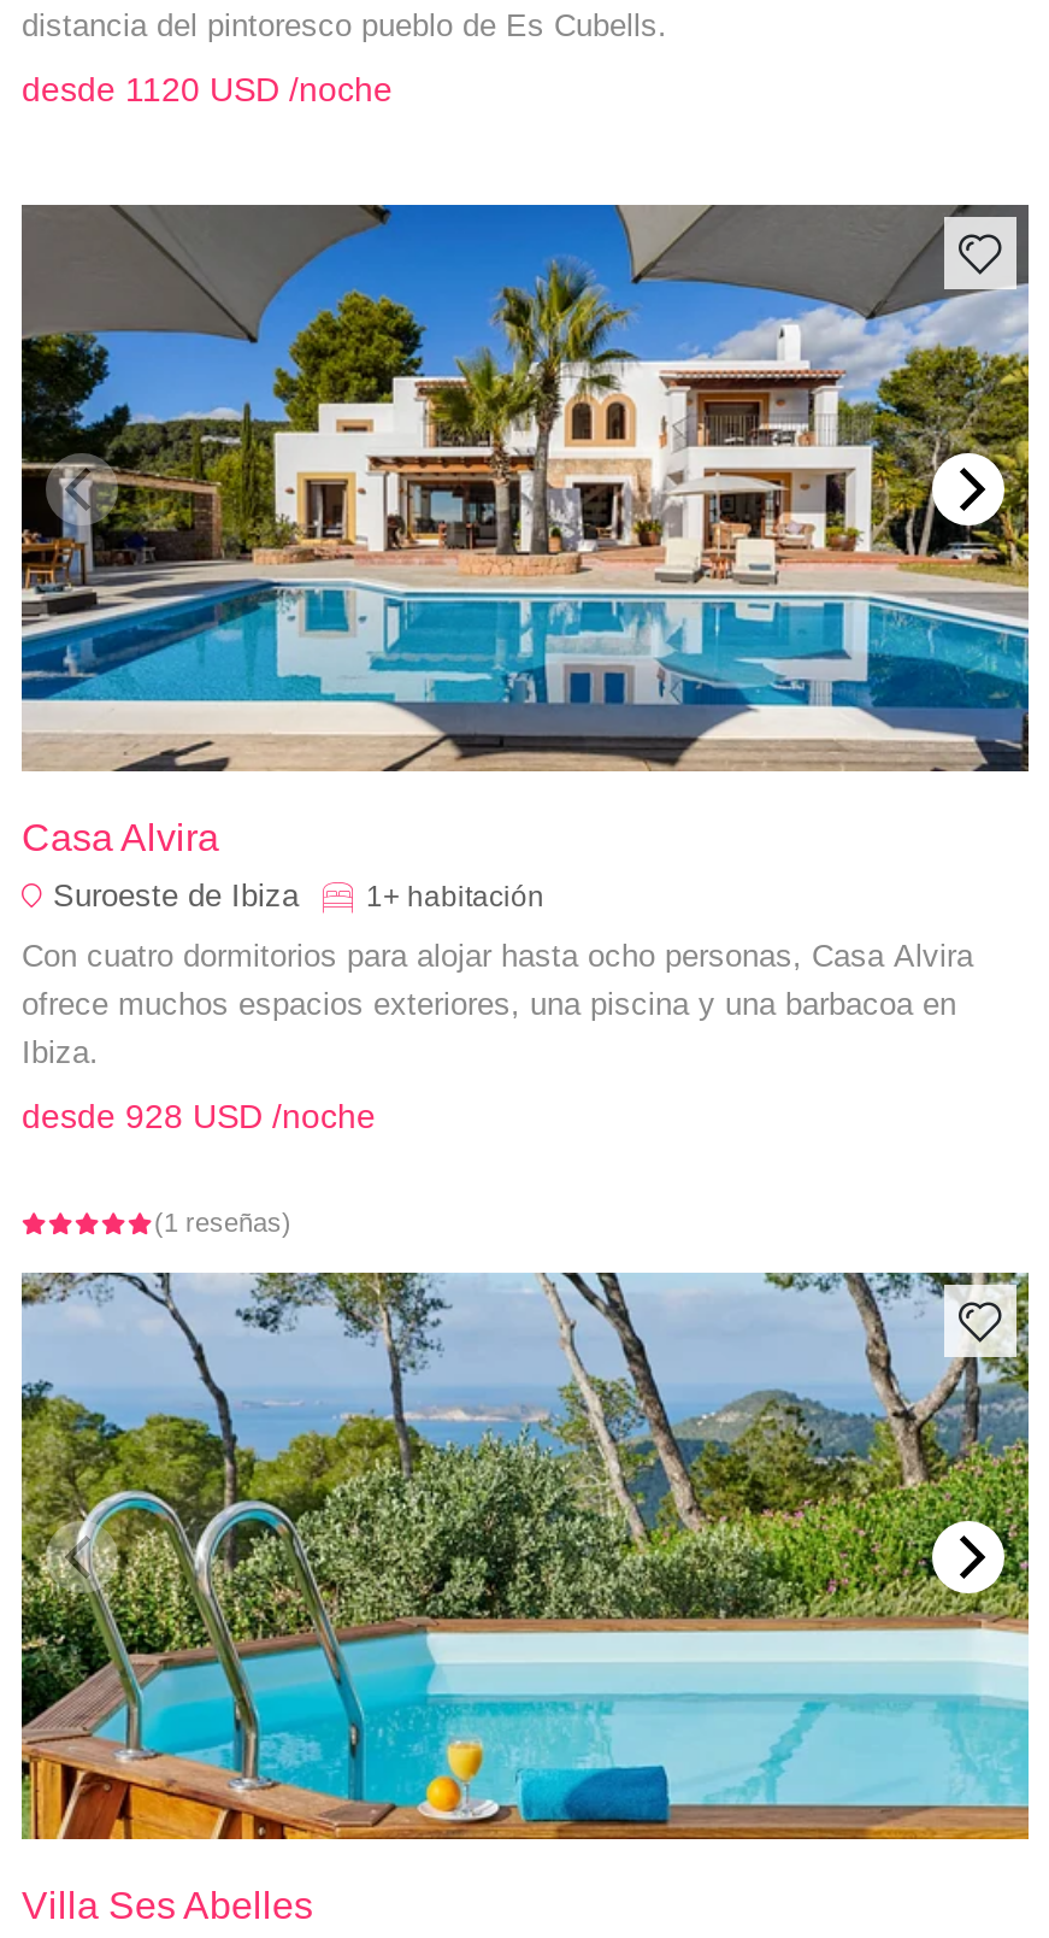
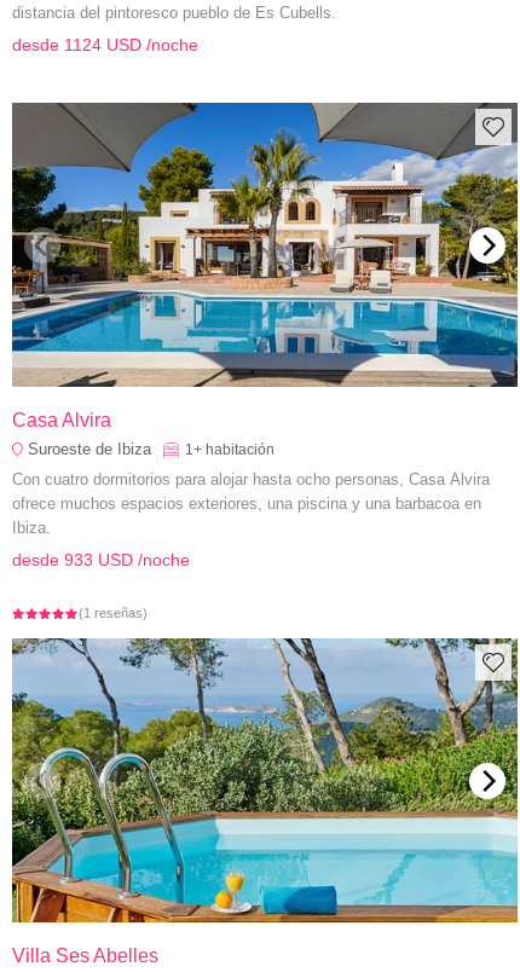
[22,69,393,108] desde 1120 USD /noche -> [12,35,198,54] desde 1124 USD /noche
[22,1096,376,1135] desde 928 USD /noche -> [12,550,190,569] desde 933 USD /noche

